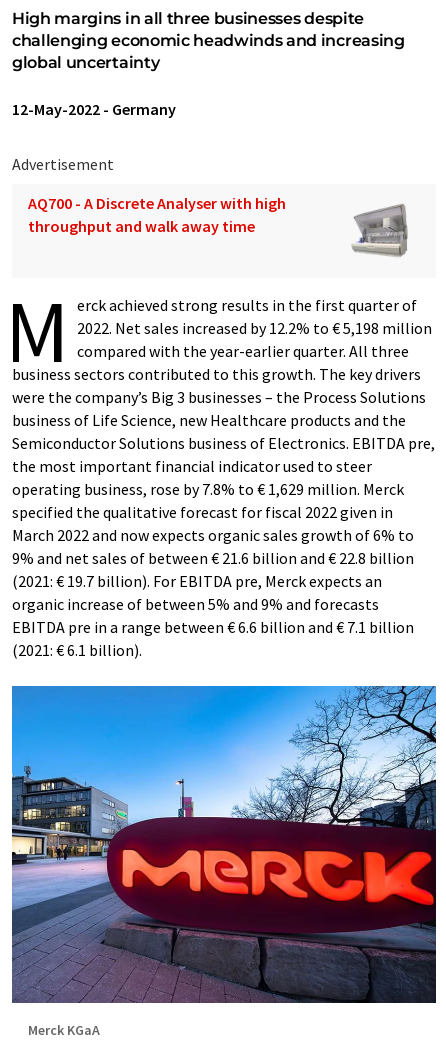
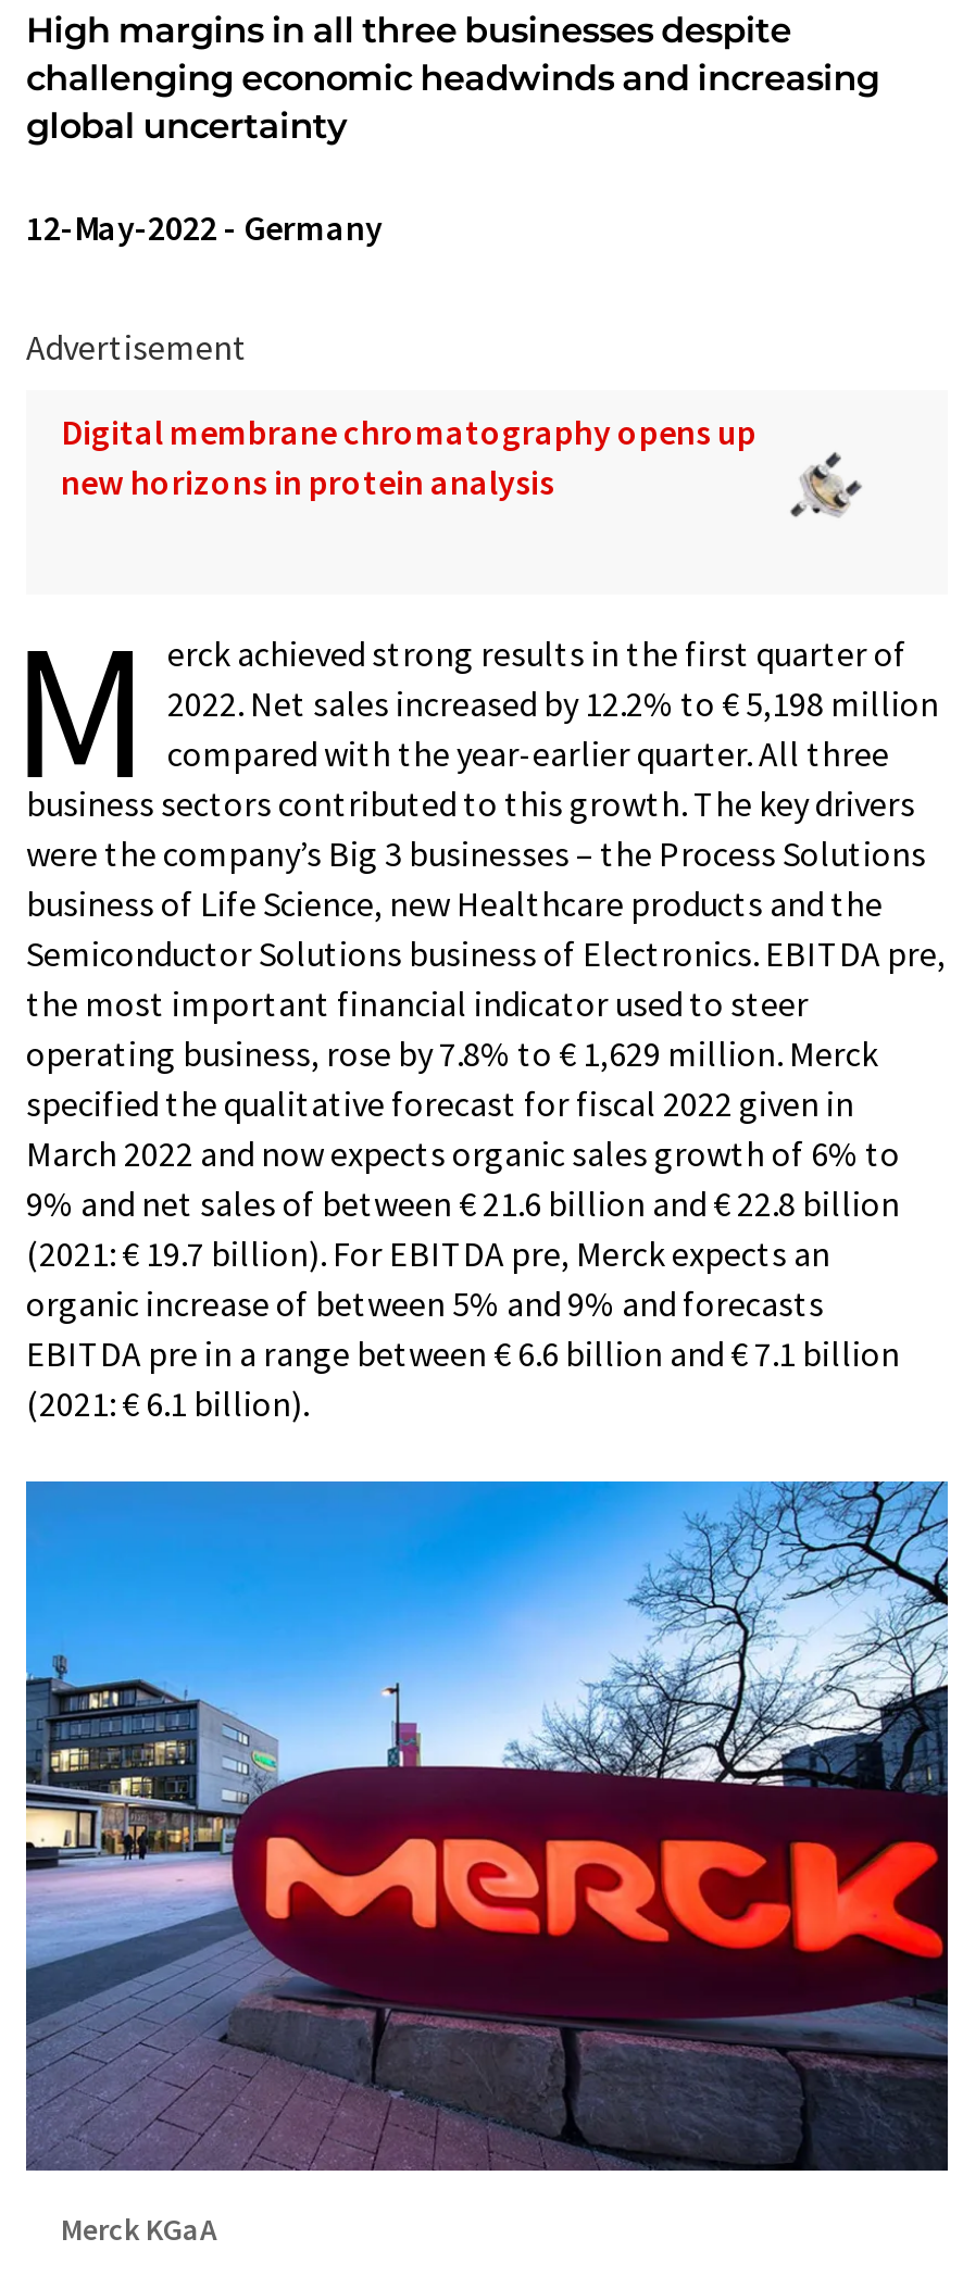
[28,193,286,236] AQ700 - A Discrete Analyser with high | throughput and walk away time -> [61,410,756,503] Digital membrane chromatography opens up | new horizons in protein analysis
[351,203,408,257] [image] -> [767,436,885,547] [image]

